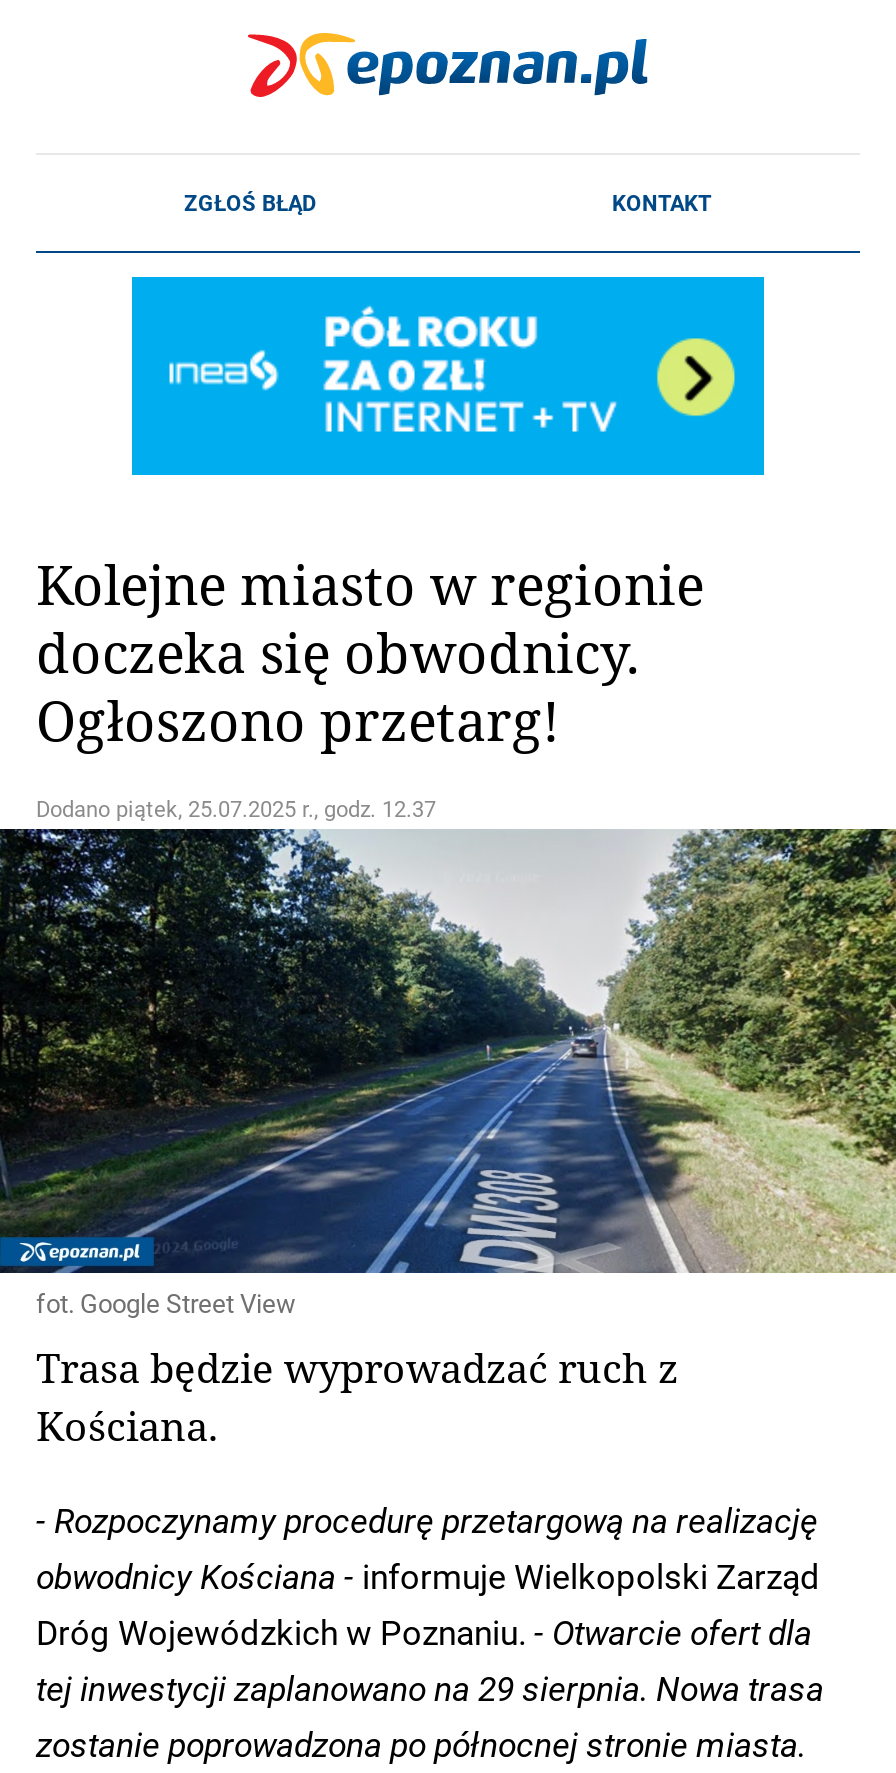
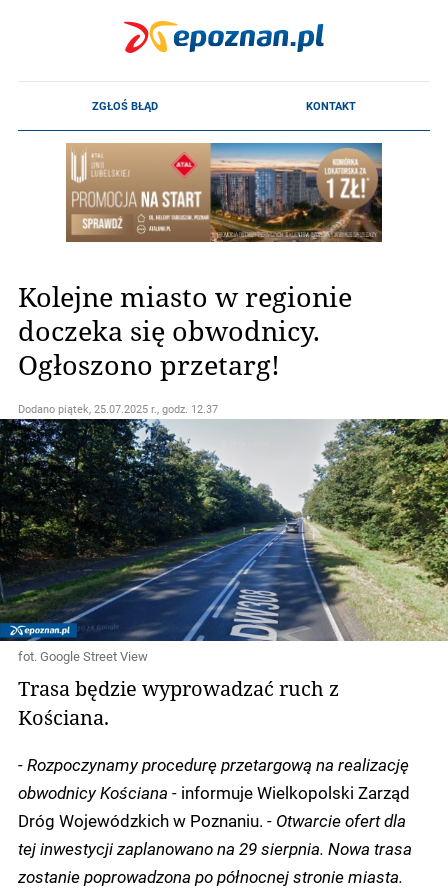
[130,275,766,477] [image] -> [65,142,383,243] [image]

